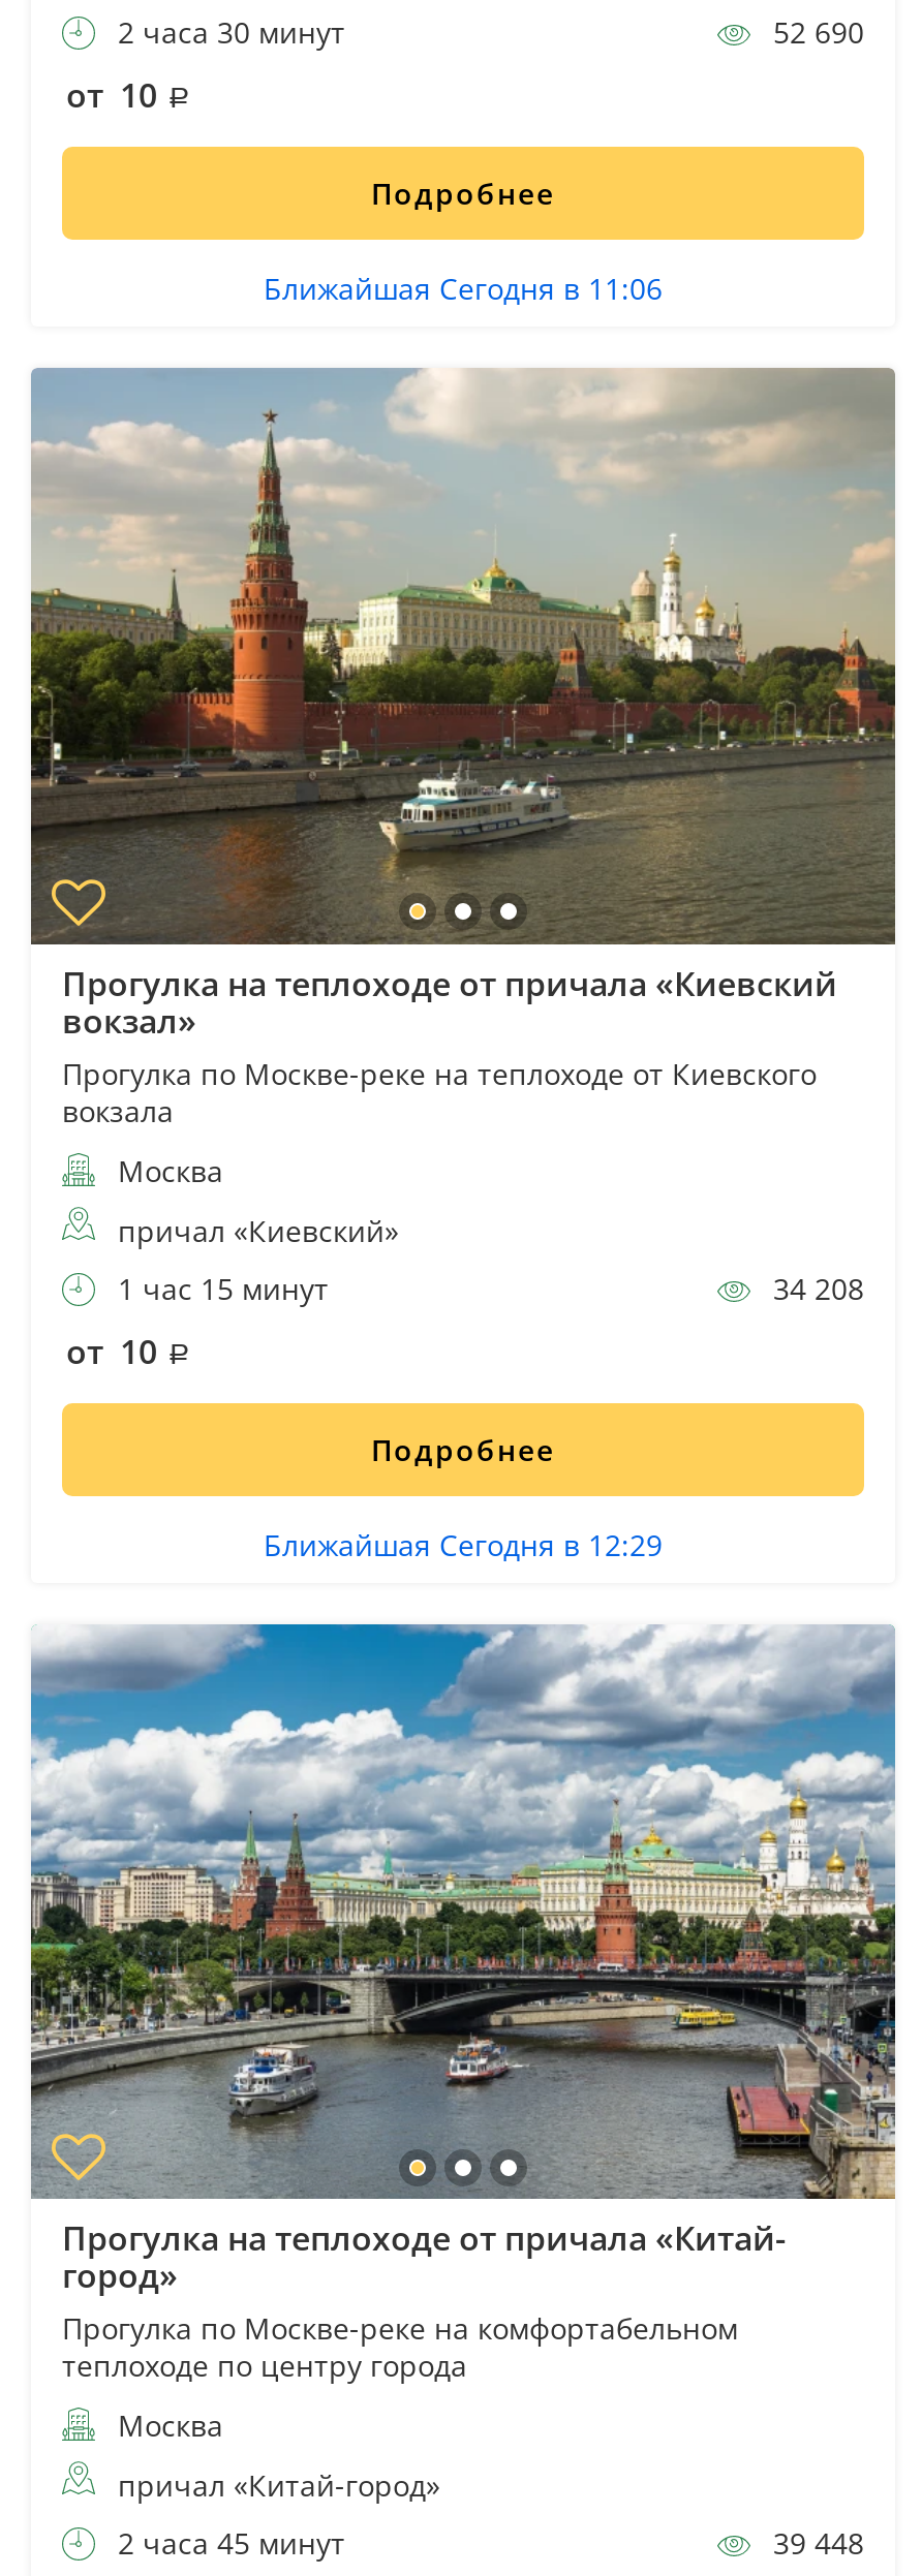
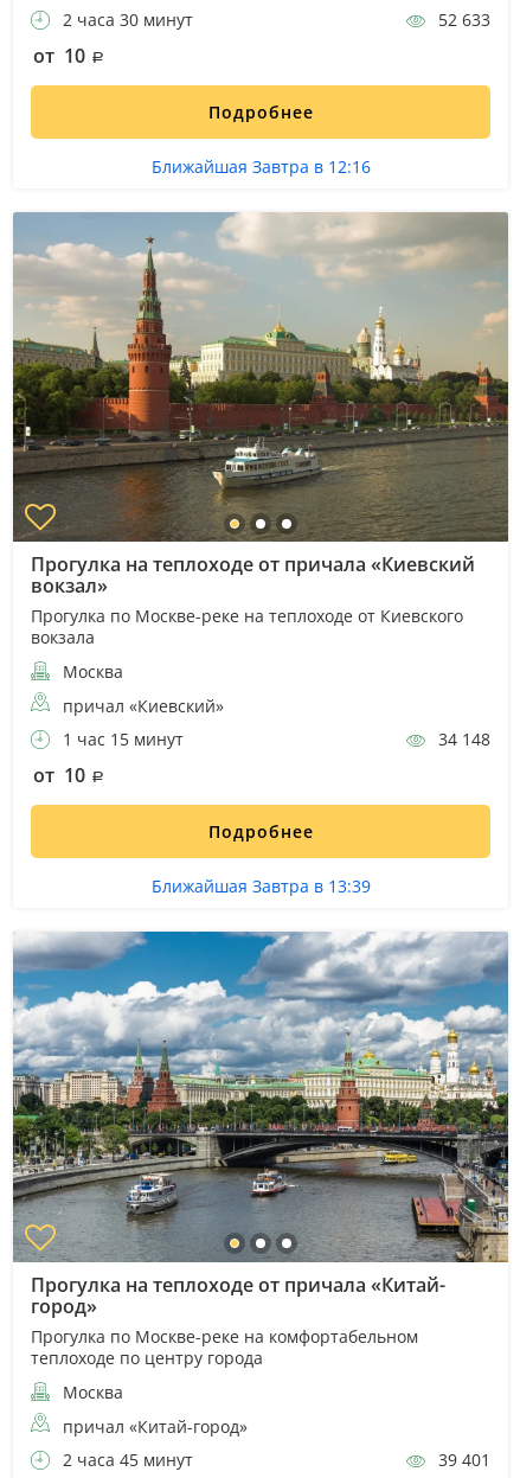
[765,13,864,52] 52 690 -> [434,8,490,30] 52 633
[264,269,663,308] Ближайшая Сегодня в 11:06 -> [151,155,370,177] Ближайшая Завтра в 12:16
[765,1268,864,1308] 34 208 -> [434,728,490,751] 34 148
[264,1525,663,1564] Ближайшая Сегодня в 12:29 -> [151,875,370,898] Ближайшая Завтра в 13:39
[765,2524,864,2563] 39 448 -> [434,1448,490,1471] 39 401

